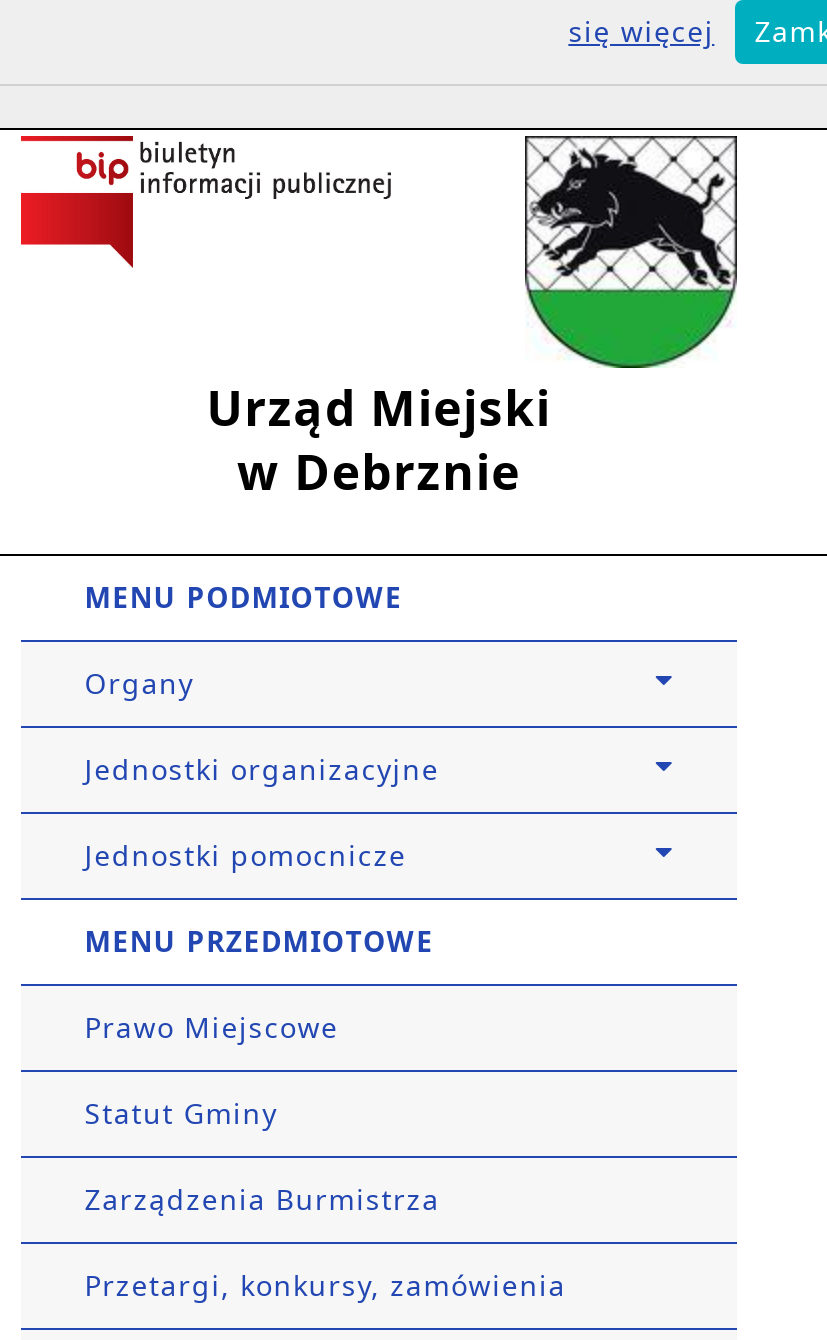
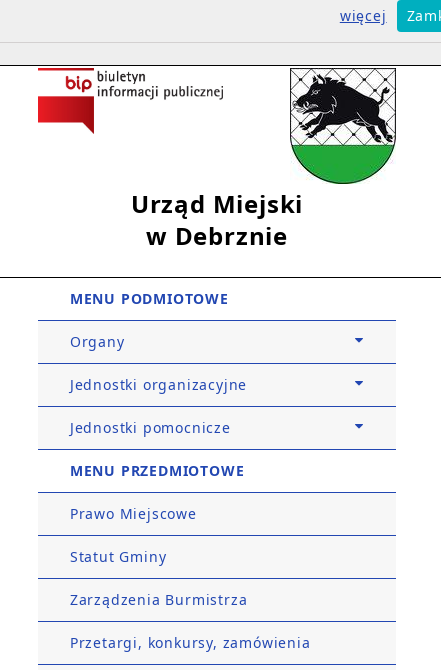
[568,12,714,50] się więcej -> [340,6,387,25] więcej

